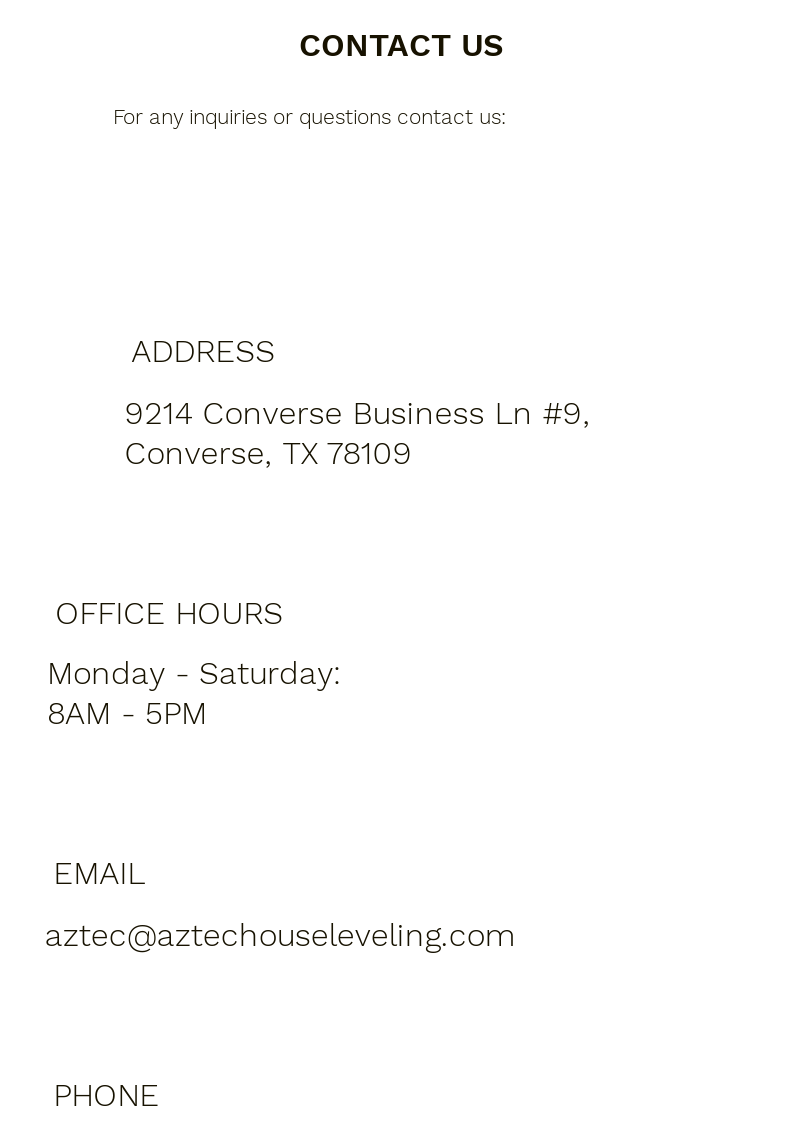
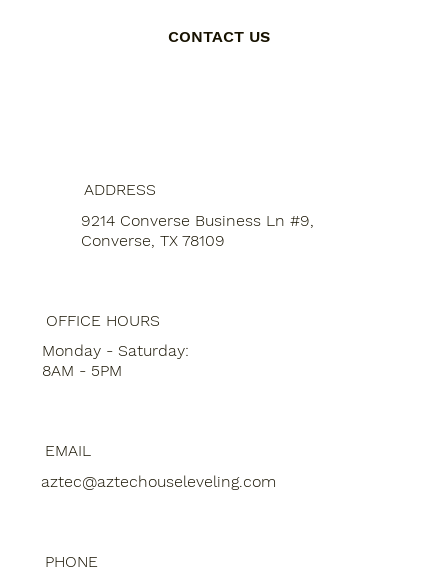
[113,104,507,130] For any inquiries or questions contact us: -> none

